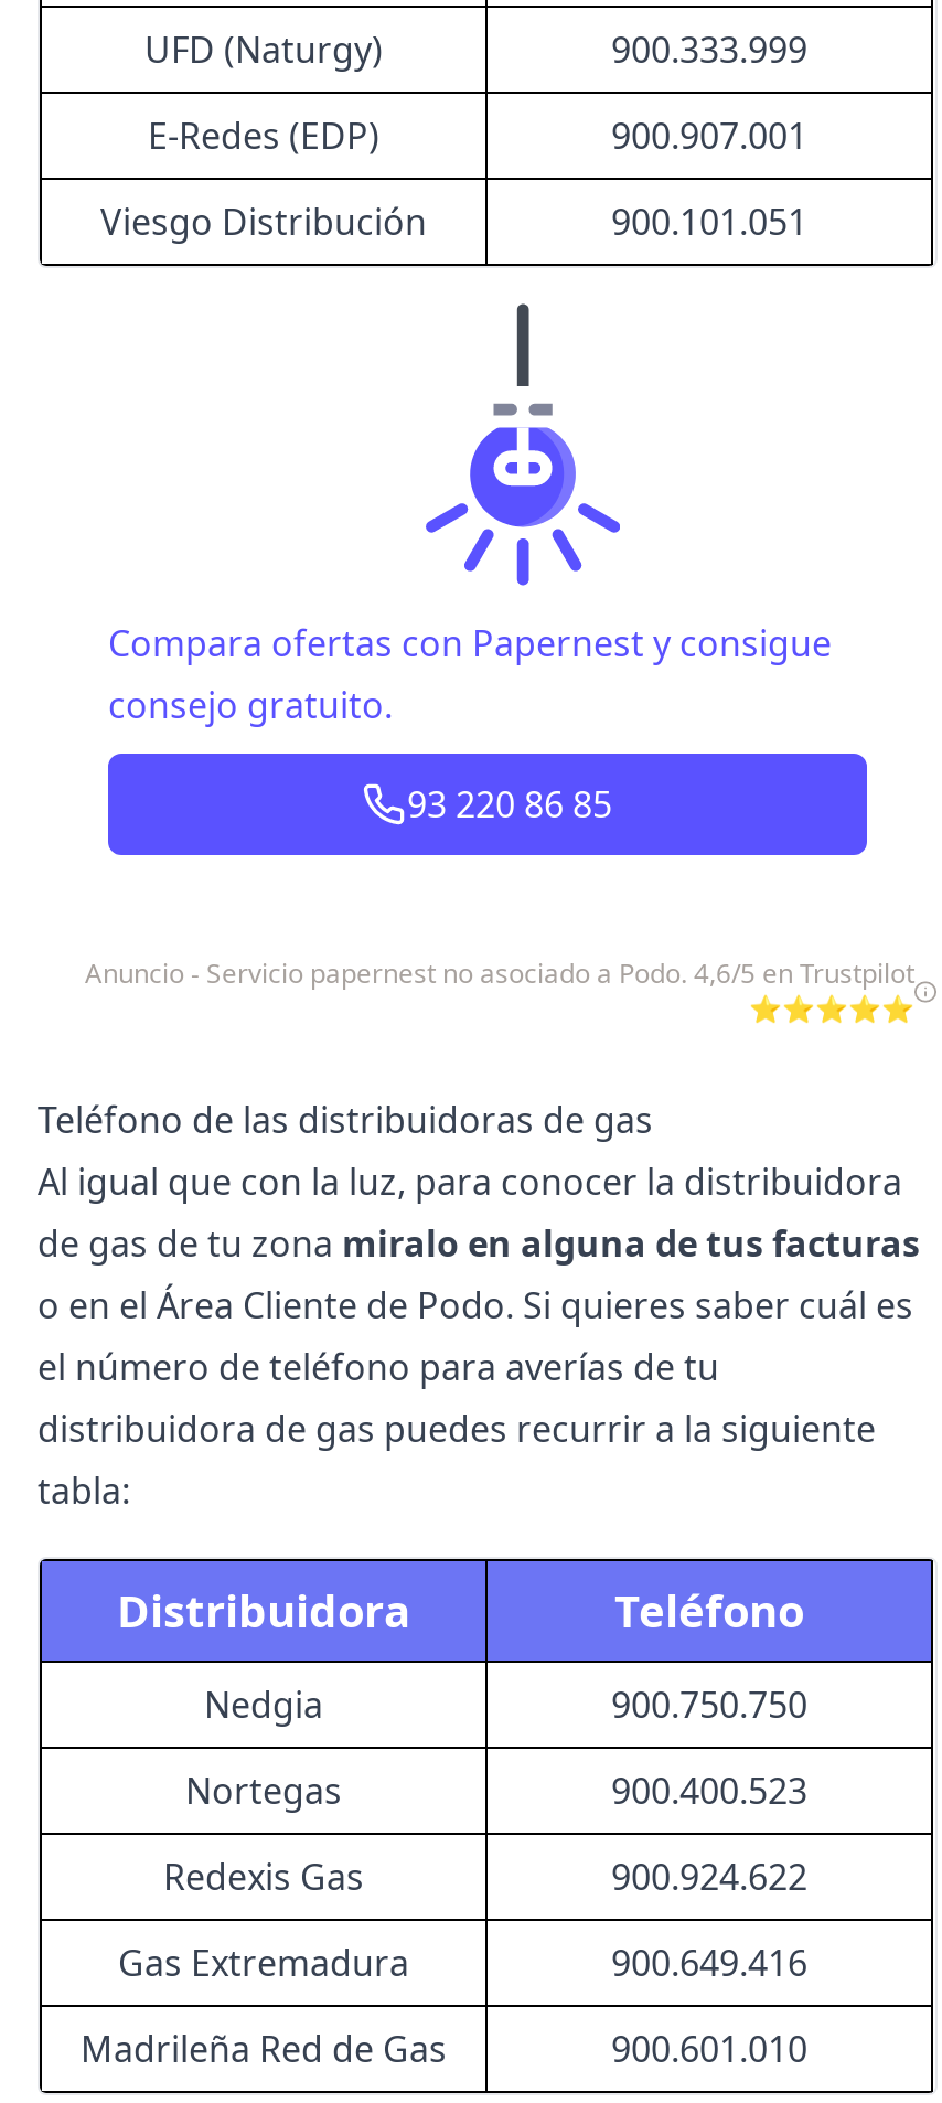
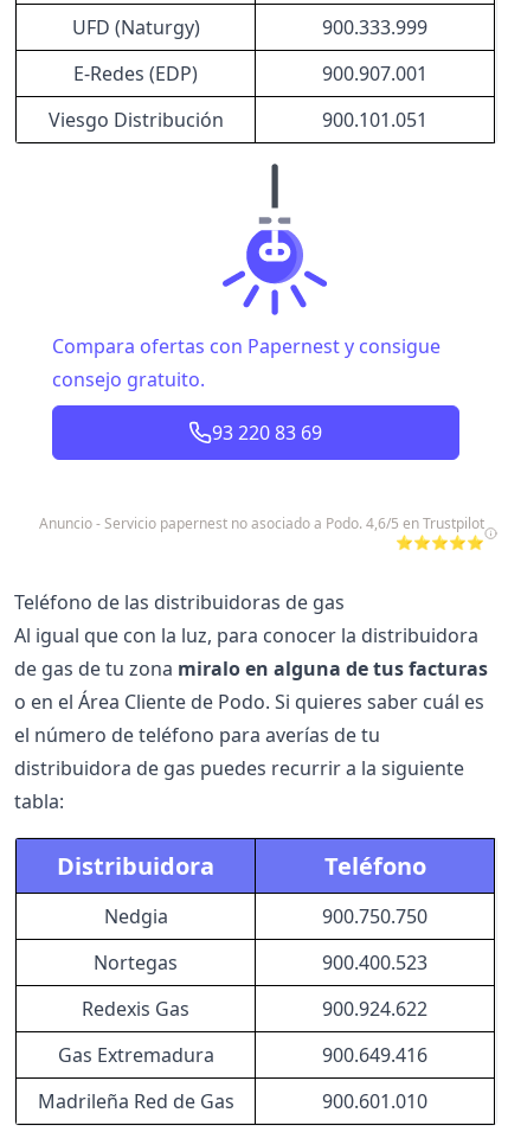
[407,780,612,829] 93 220 86 85 -> [213,420,323,446] 93 220 83 69

